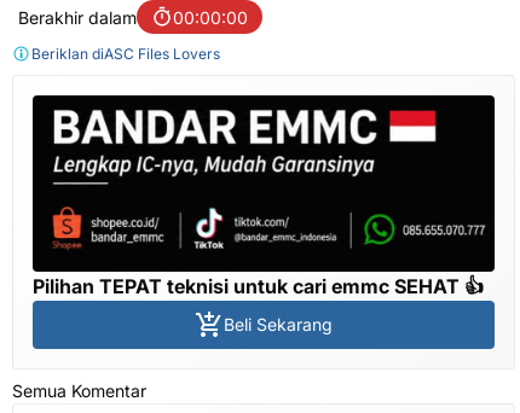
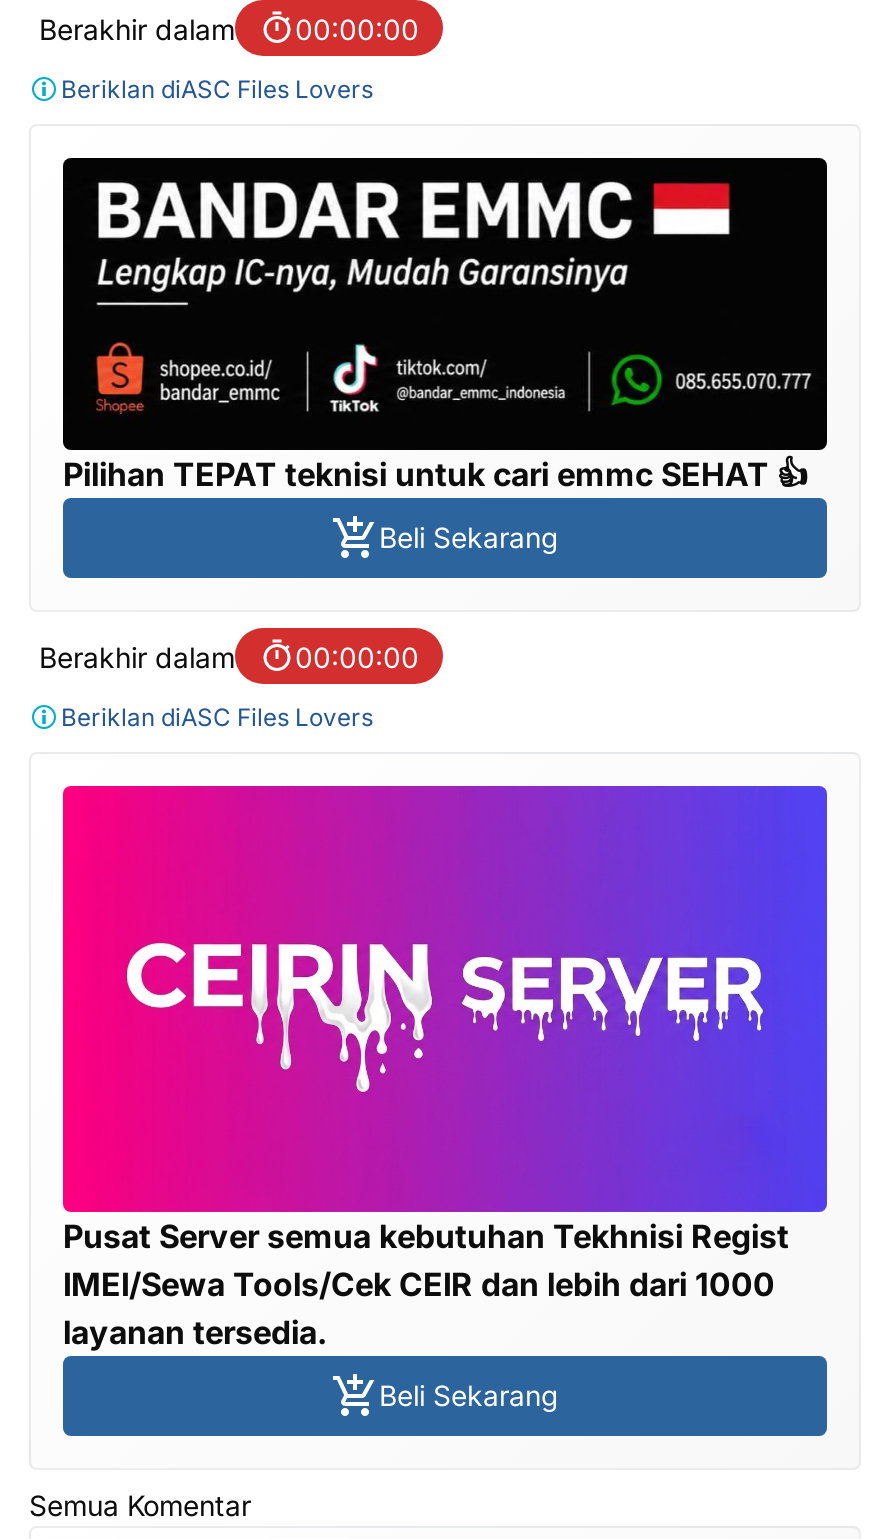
none -> [39,639,419,732] Berakhir dalam | 00:00:00 | Beriklan diASC Files Lovers
none -> [61,784,829,1413] [image] | Pusat Server semua kebutuhan Tekhnisi Regist | IMEI/Sewa Tools/Cek CEIR dan lebih dari 1000 | layanan tersedia. | Beli Sekarang

